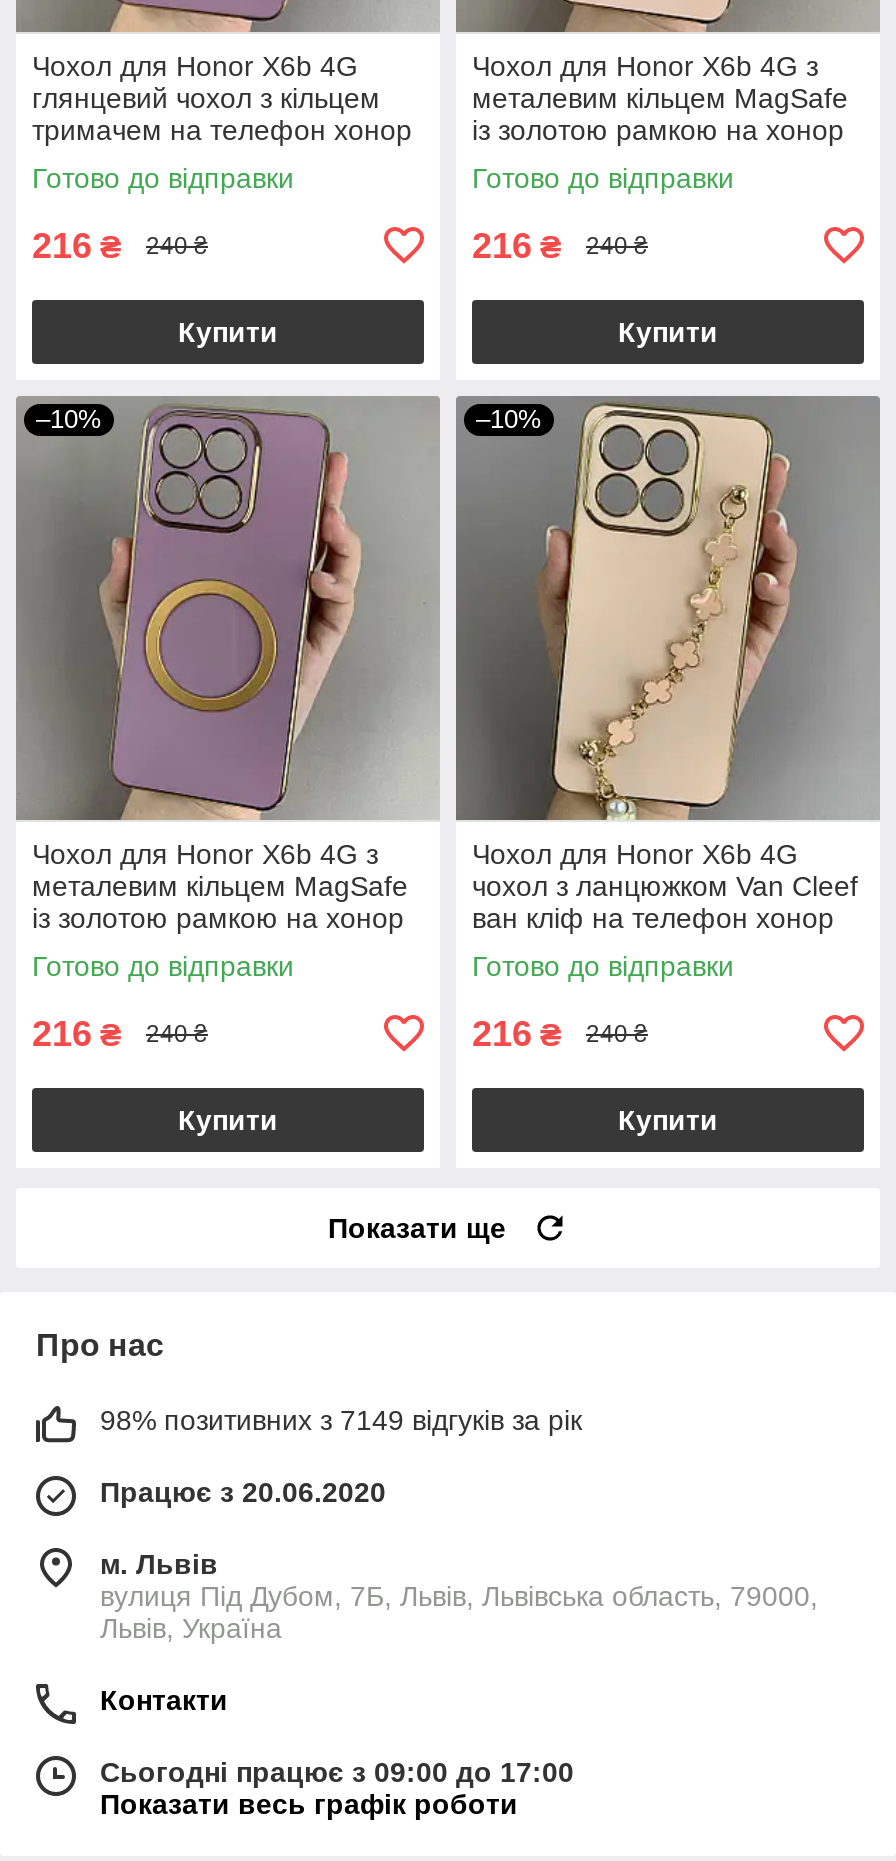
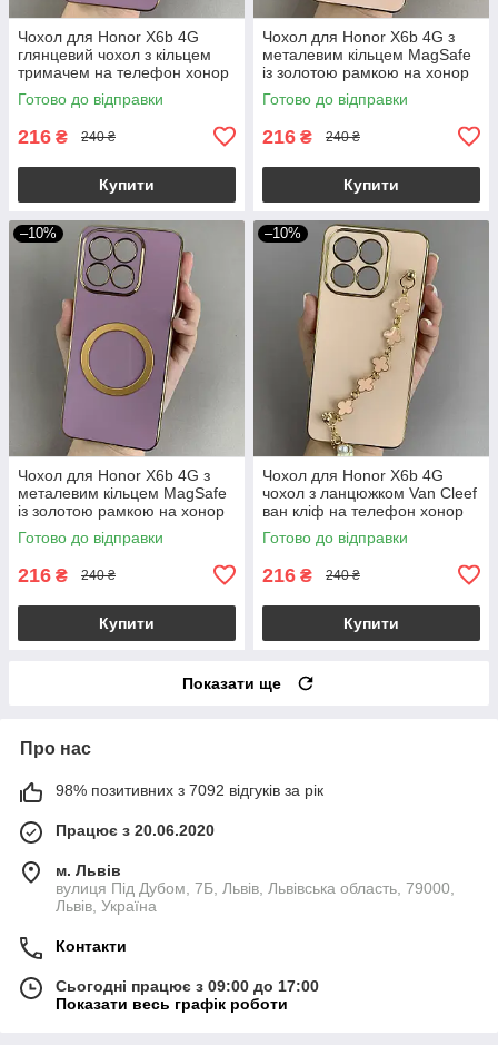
[100,1404,582,1436] 98% позитивних з 7149 відгуків за рік -> [56,781,323,799] 98% позитивних з 7092 відгуків за рік

